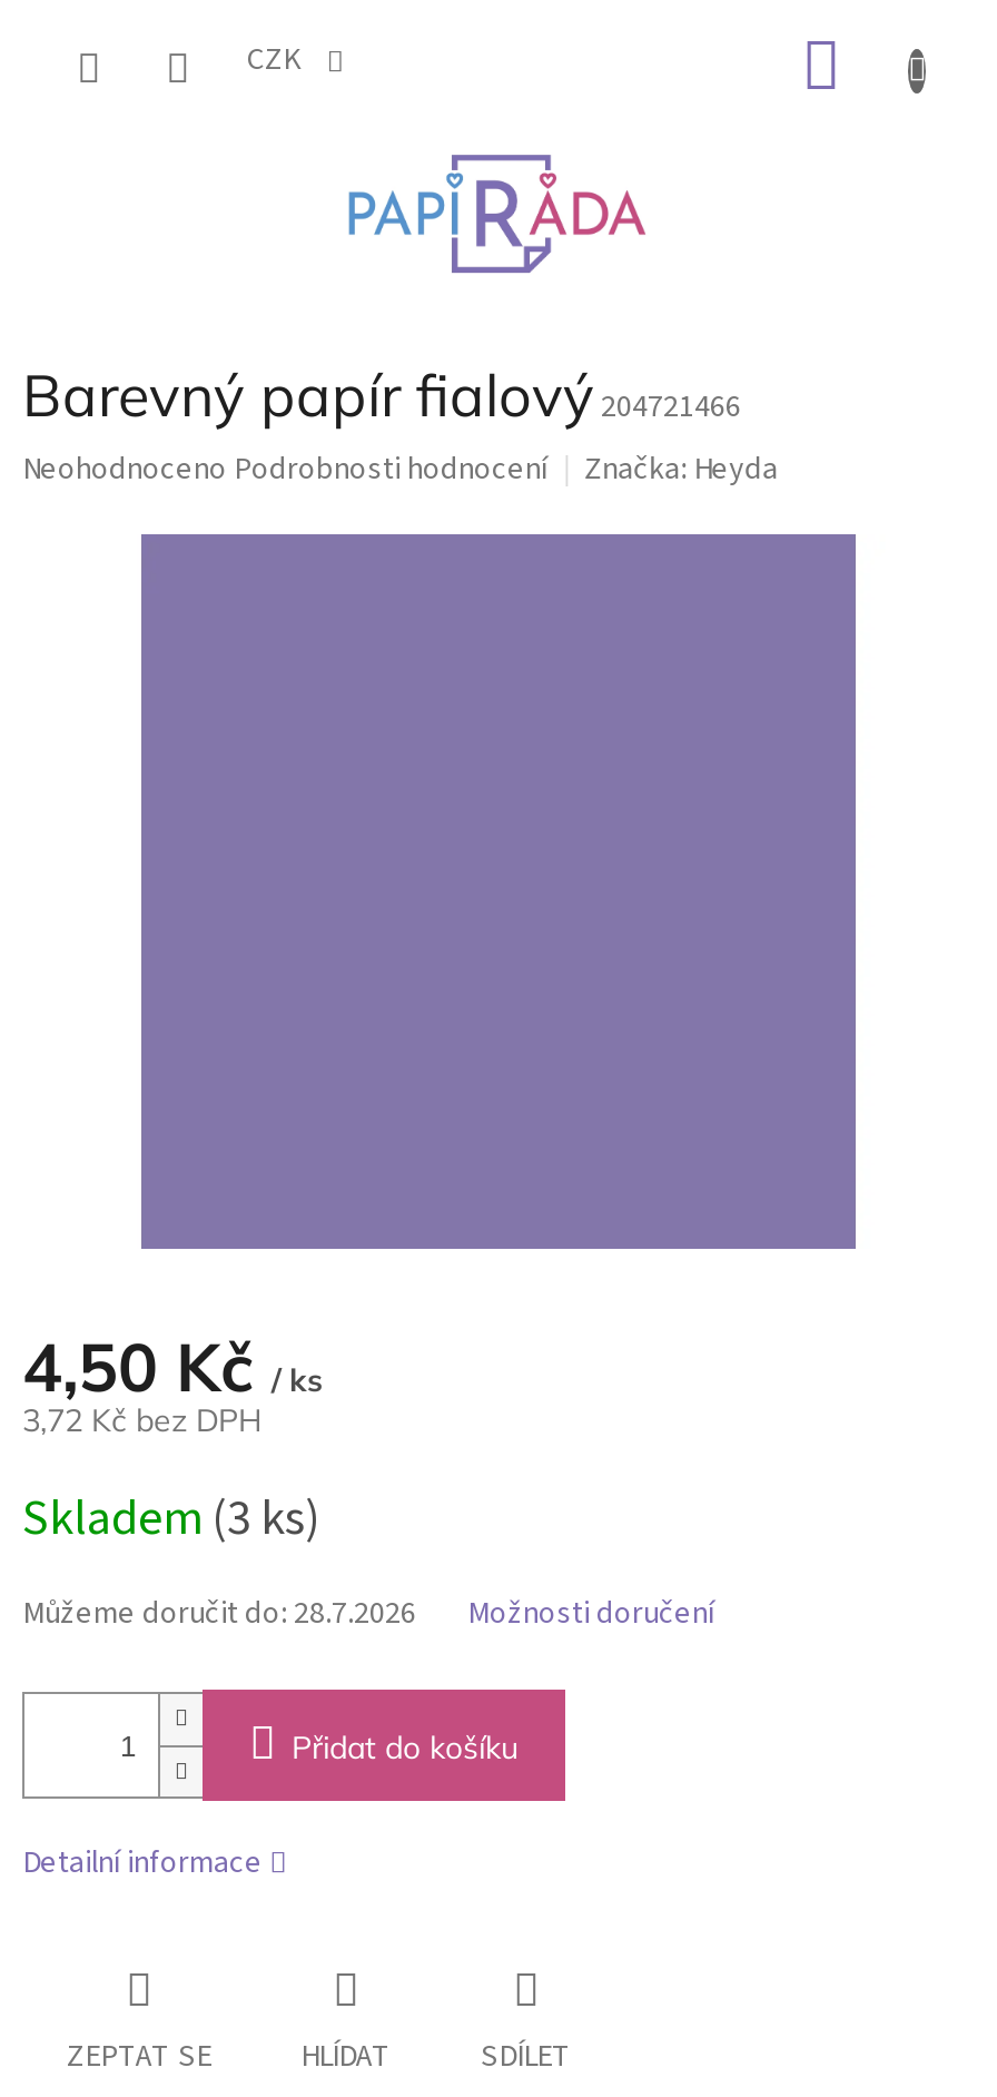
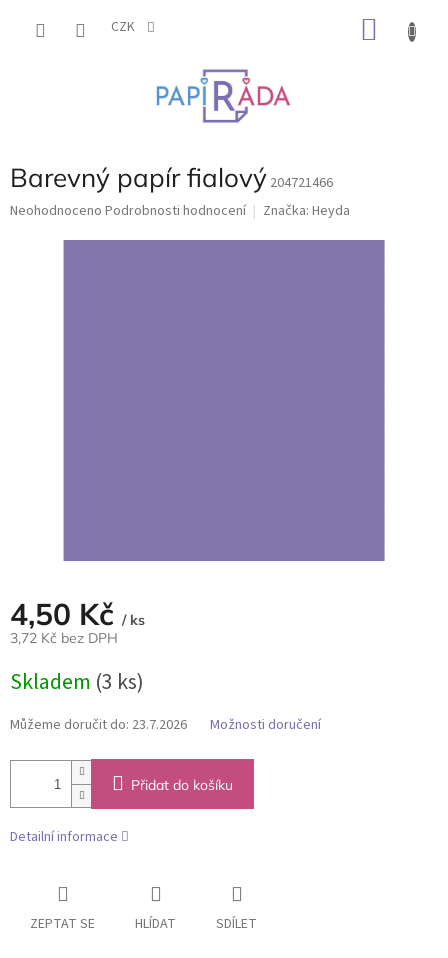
[22,1593,416,1637] Můžeme doručit do: 28.7.2026 -> [10,715,187,735] Můžeme doručit do: 23.7.2026

